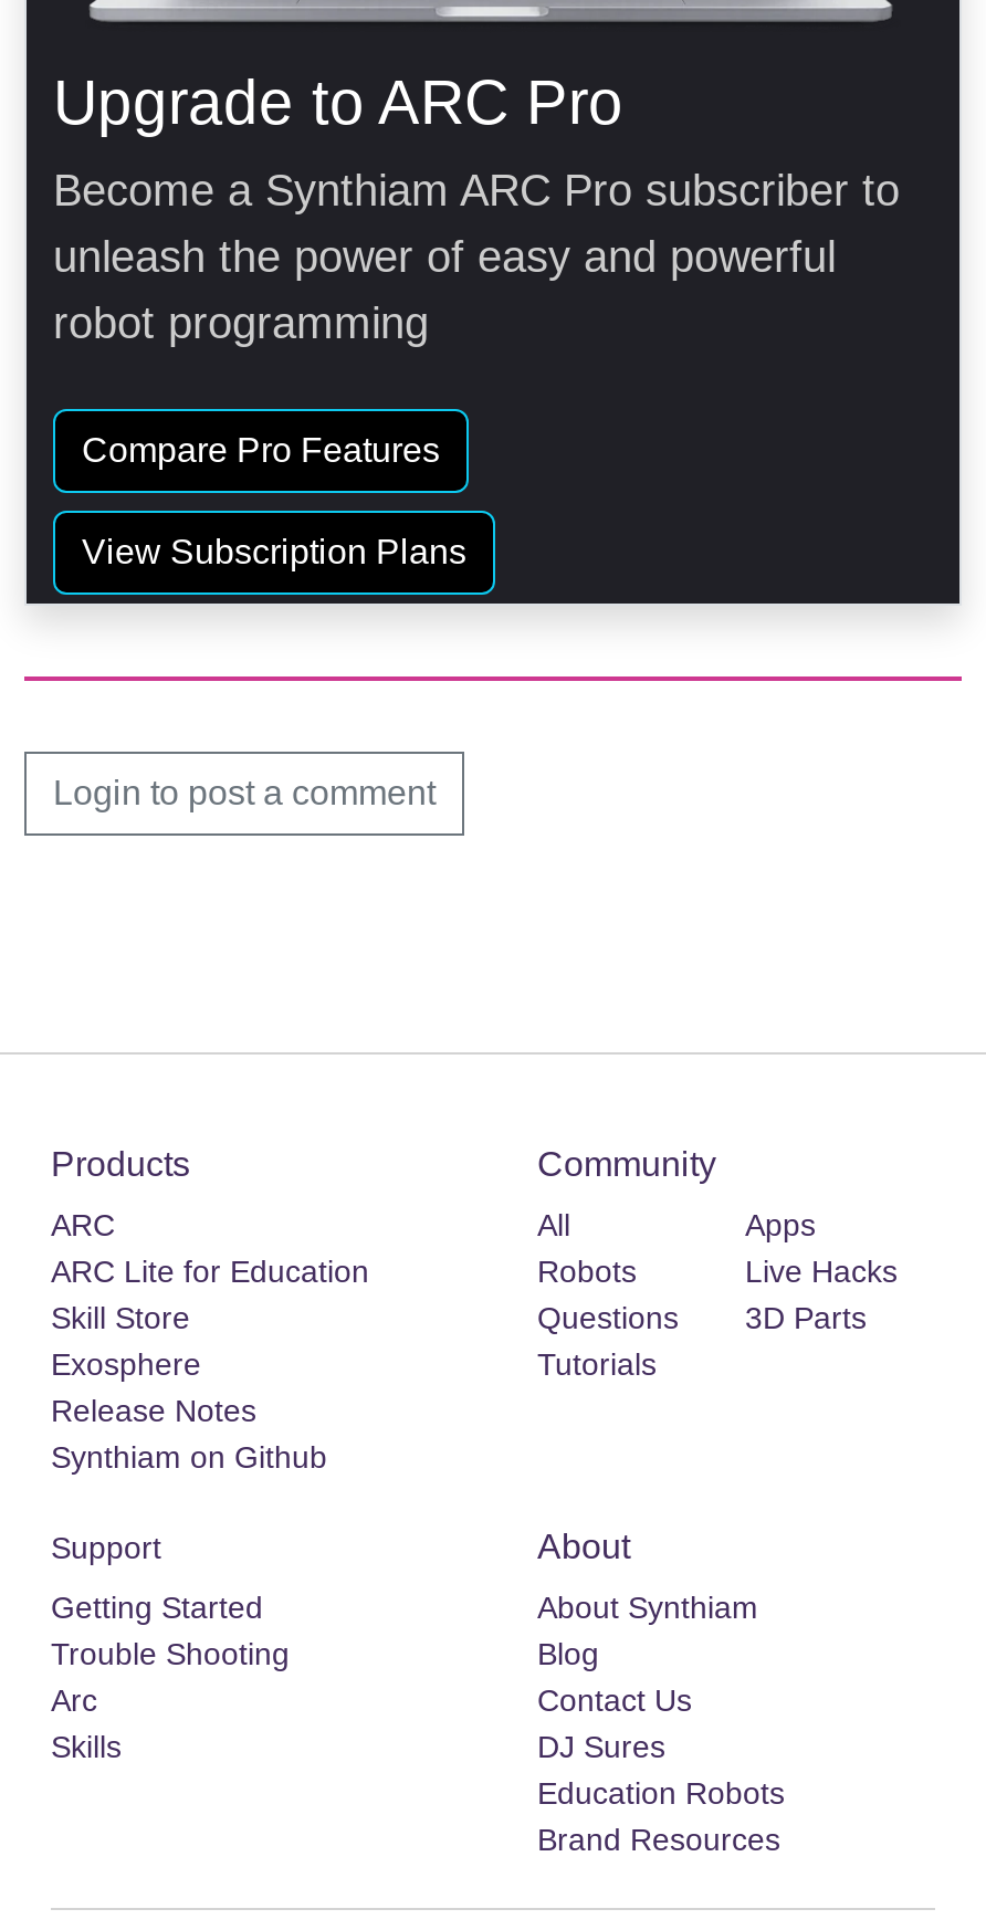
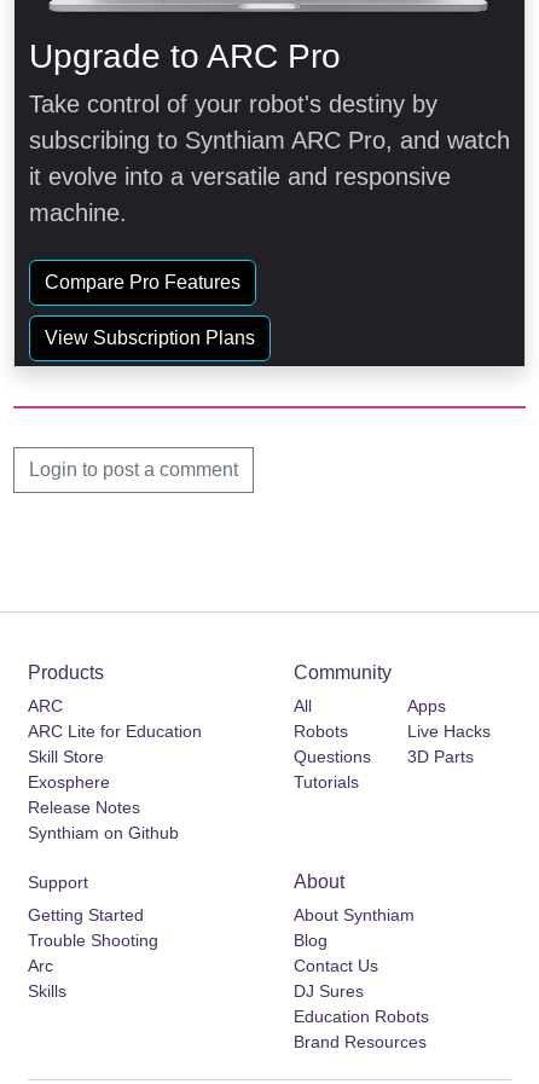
[53,166,900,348] Become a Synthiam ARC Pro subscriber to | unleash the power of easy and powerful | robot programming -> [29,91,510,226] Take control of your robot's destiny by | subscribing to Synthiam ARC Pro, and watch | it evolve into a versatile and responsive | machine.

